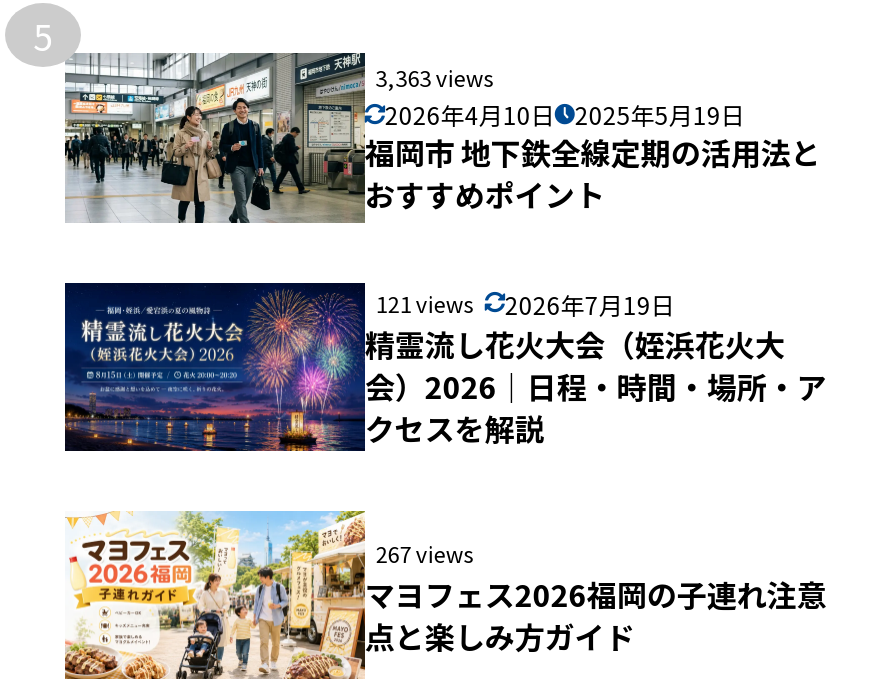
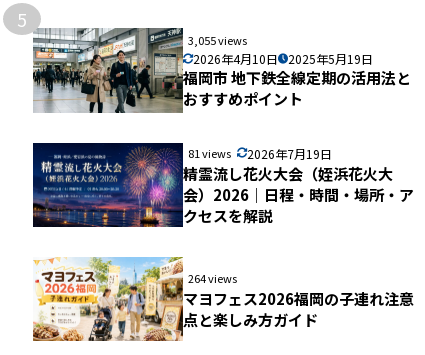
[376,62,494,94] 3,363 views -> [188,32,247,48] 3,055 views
[376,286,675,320] 121 views 2026年7月19日 -> [188,145,332,162] 81 views 2026年7月19日
[376,536,474,568] 267 views -> [188,270,237,286] 264 views

